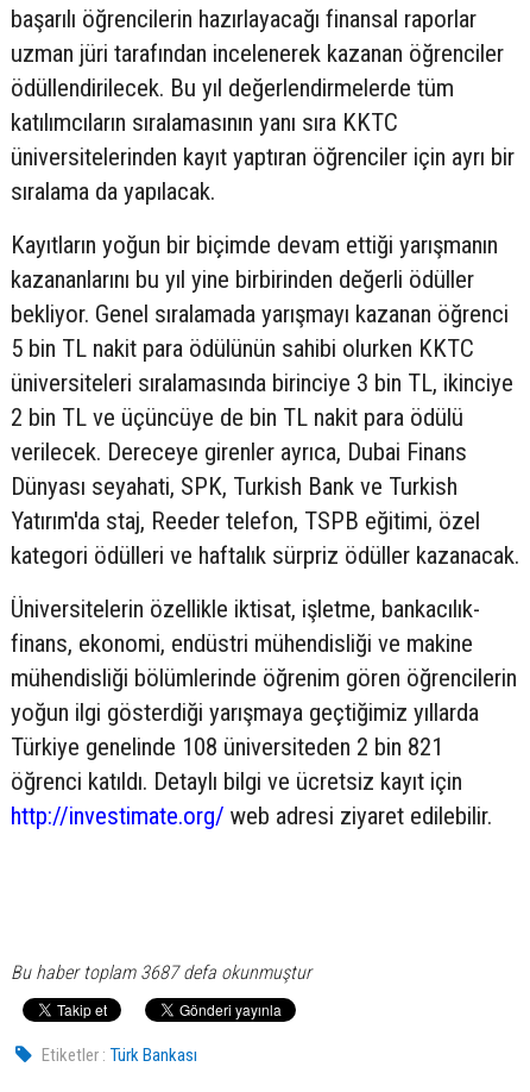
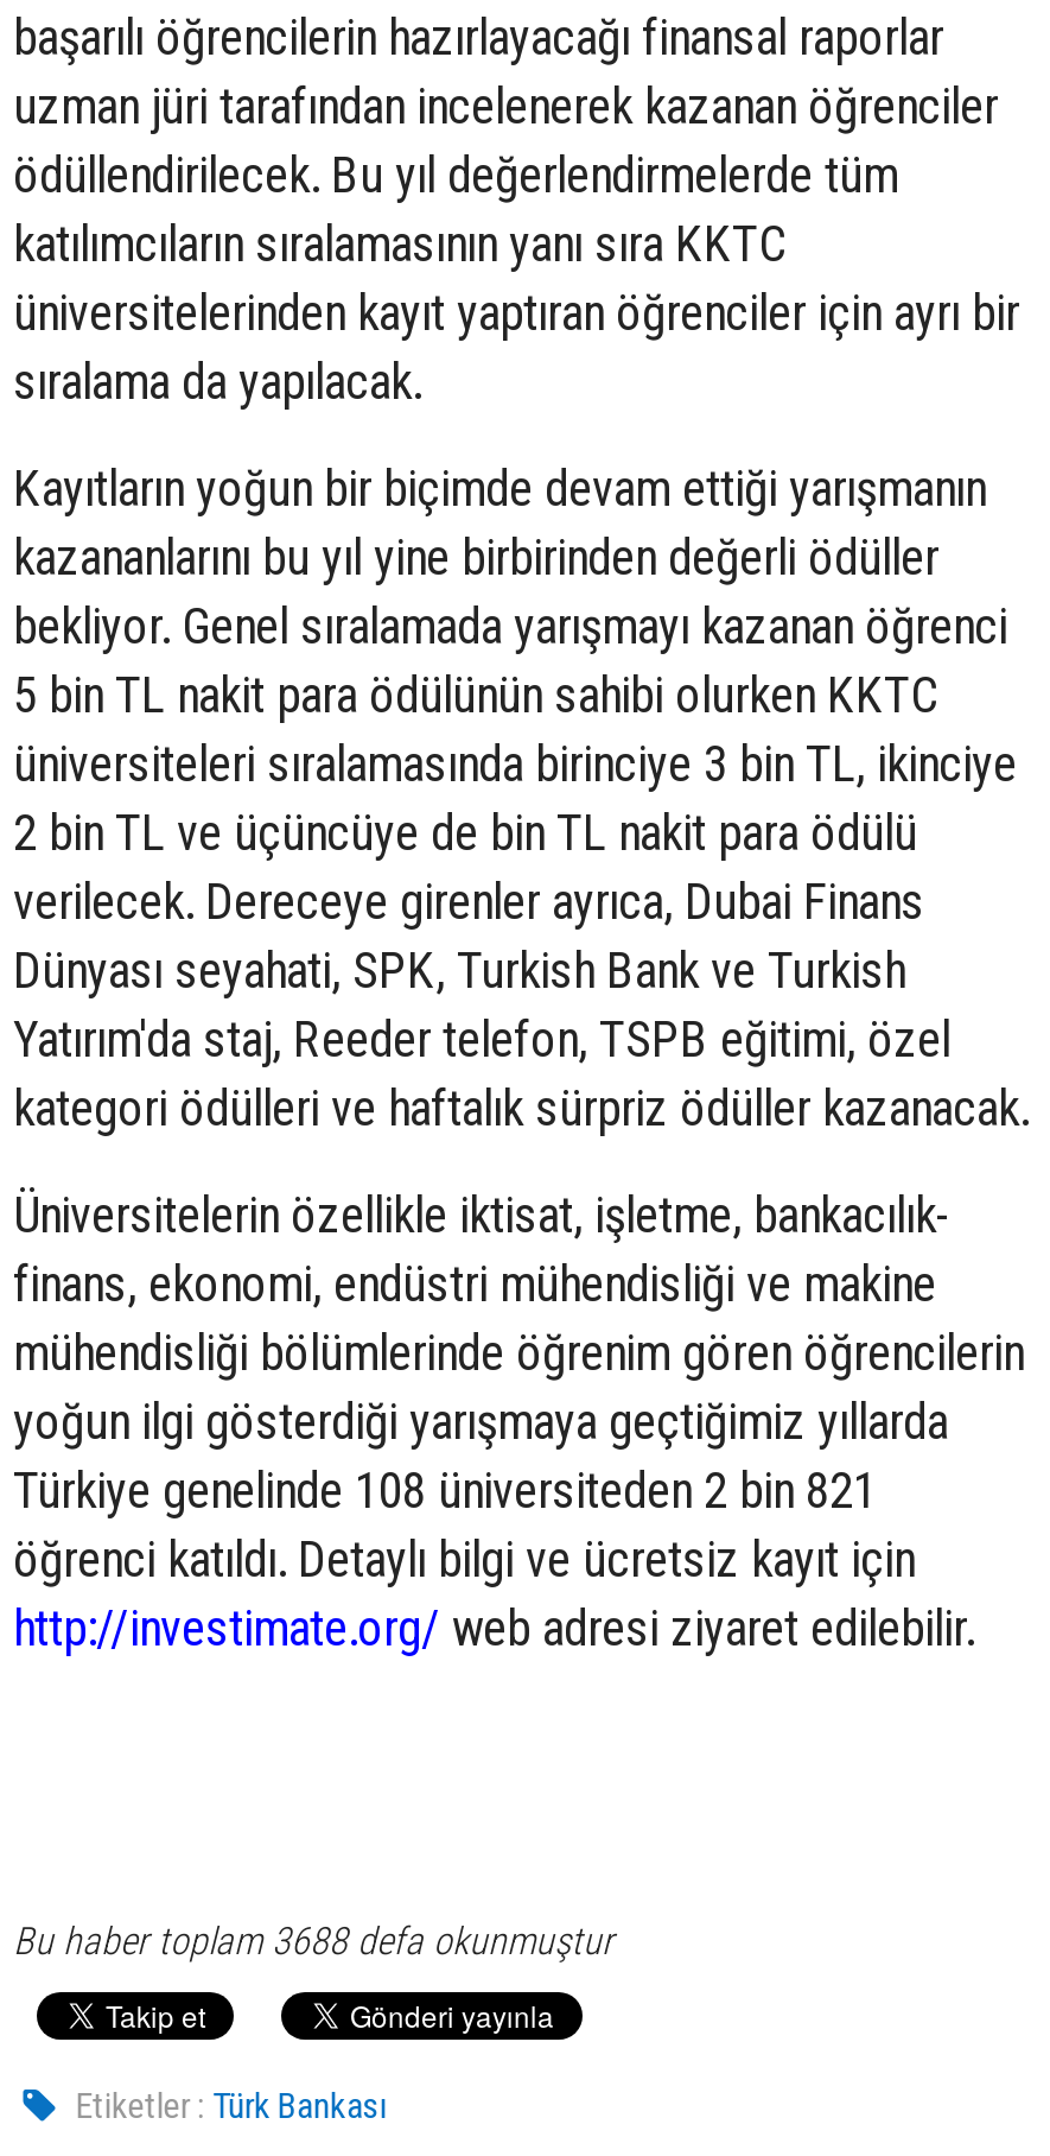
[11,961,311,983] Bu haber toplam 3687 defa okunmuştur -> [13,1918,613,1963] Bu haber toplam 3688 defa okunmuştur

